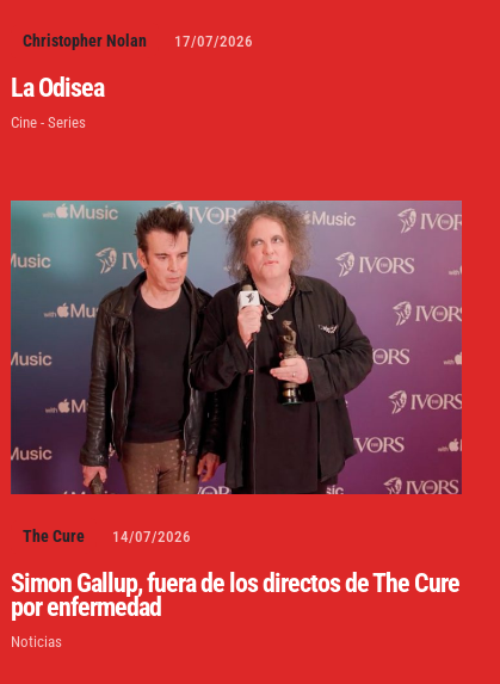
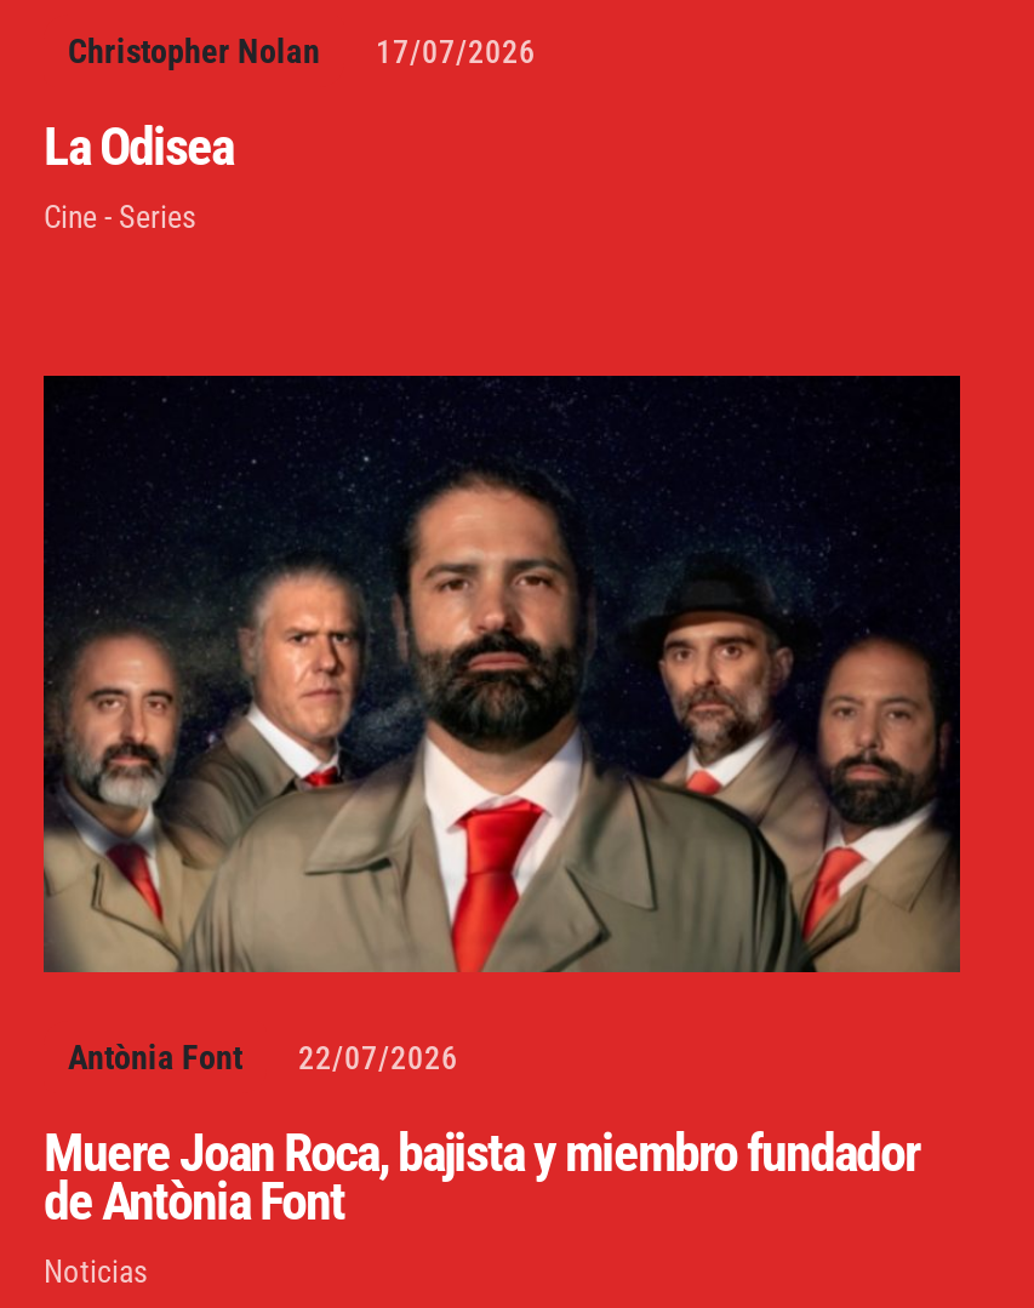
[10,199,463,545] [image] | The Cure | 14/07/2026 -> [41,372,962,1076] [image] | Antònia Font | 22/07/2026
[11,568,459,621] Simon Gallup, fuera de los directos de The Cure | por enfermedad -> [44,1123,919,1232] Muere Joan Roca, bajista y miembro fundador | de Antònia Font

